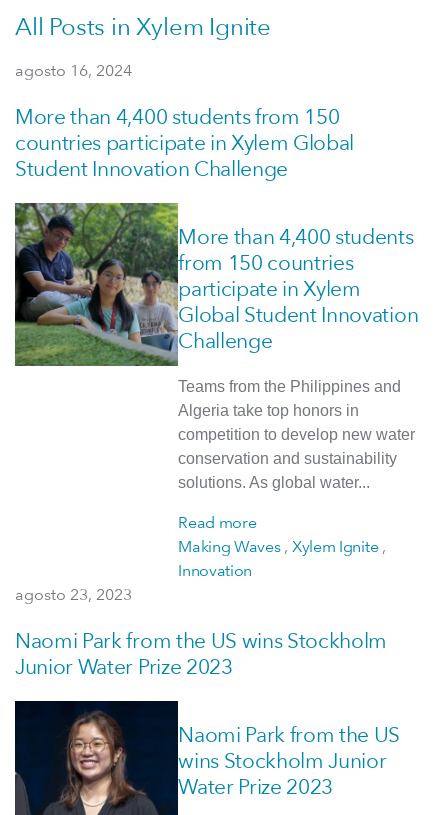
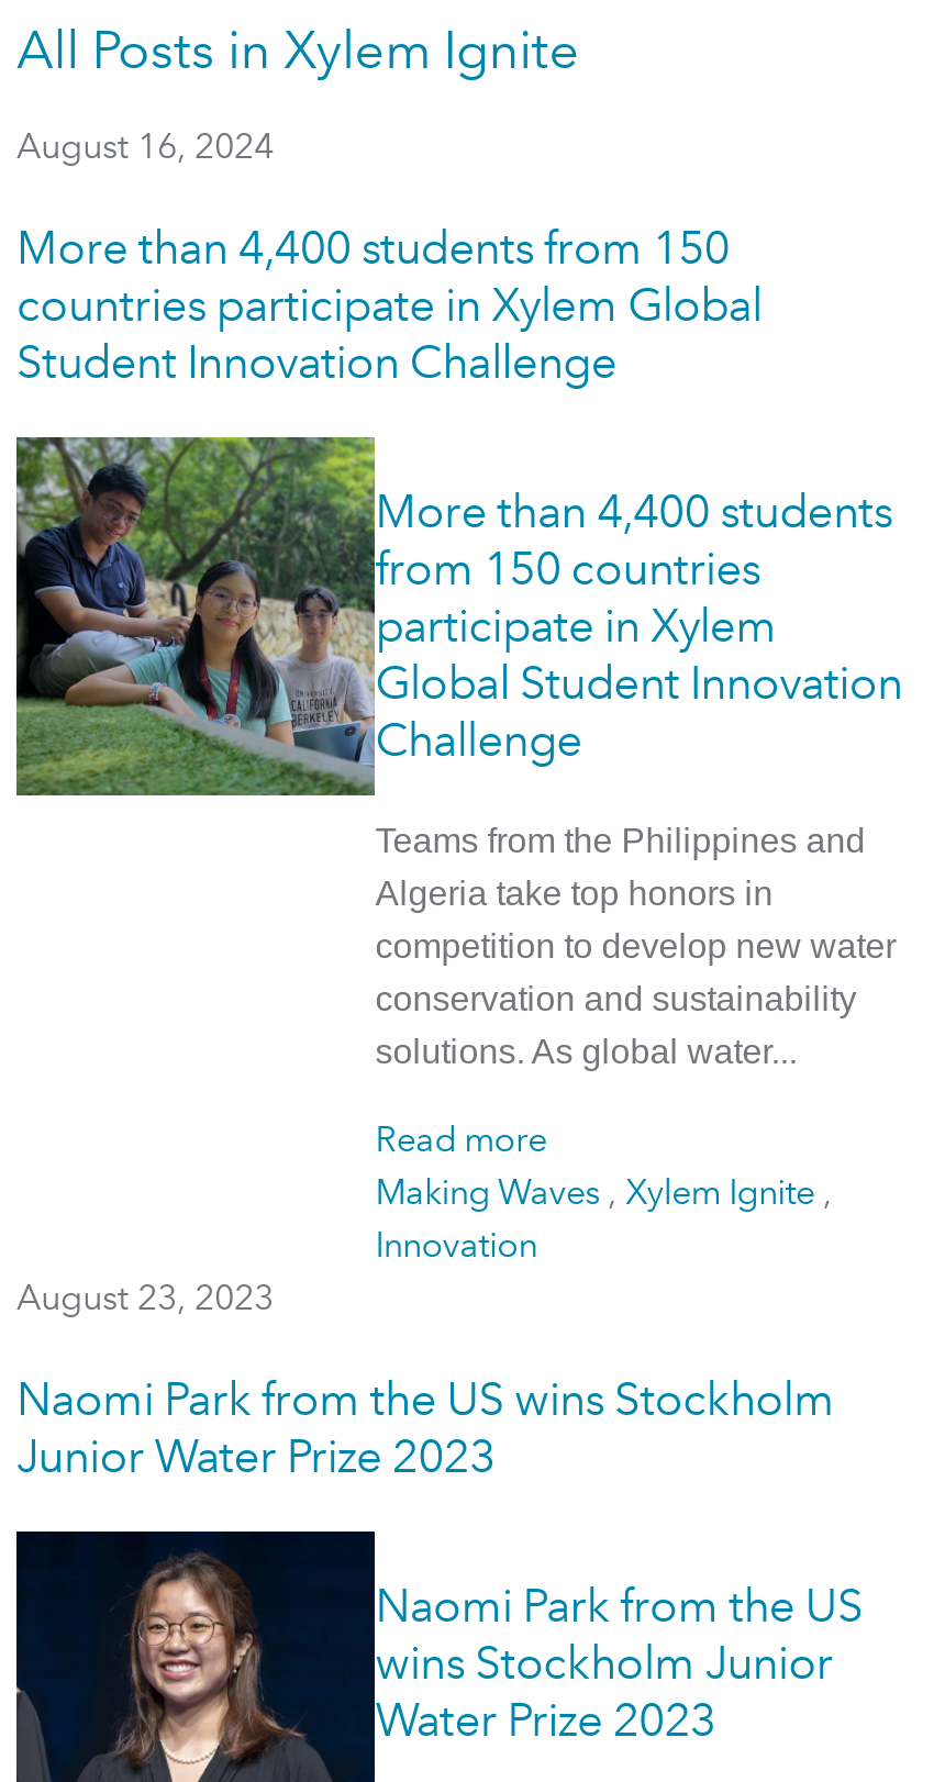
[15,61,132,80] agosto 16, 2024 -> [16,125,274,167] August 16, 2024
[15,585,132,604] agosto 23, 2023 -> [16,1277,274,1318] August 23, 2023

